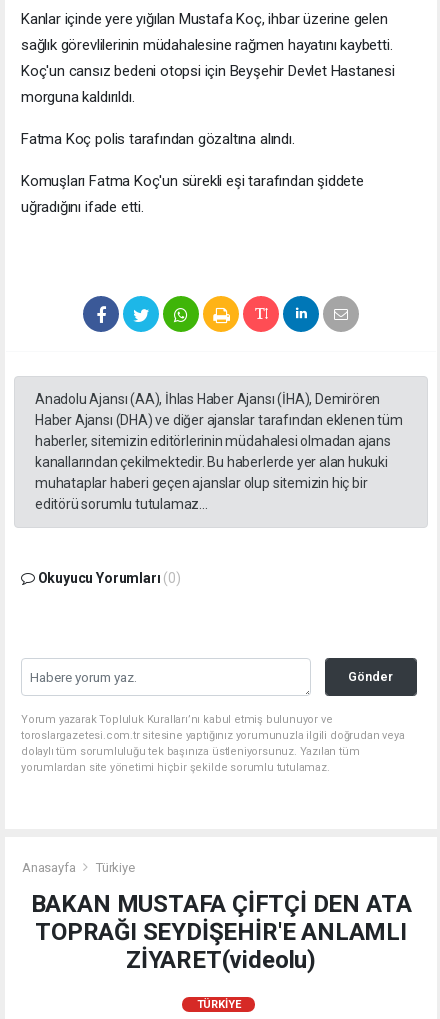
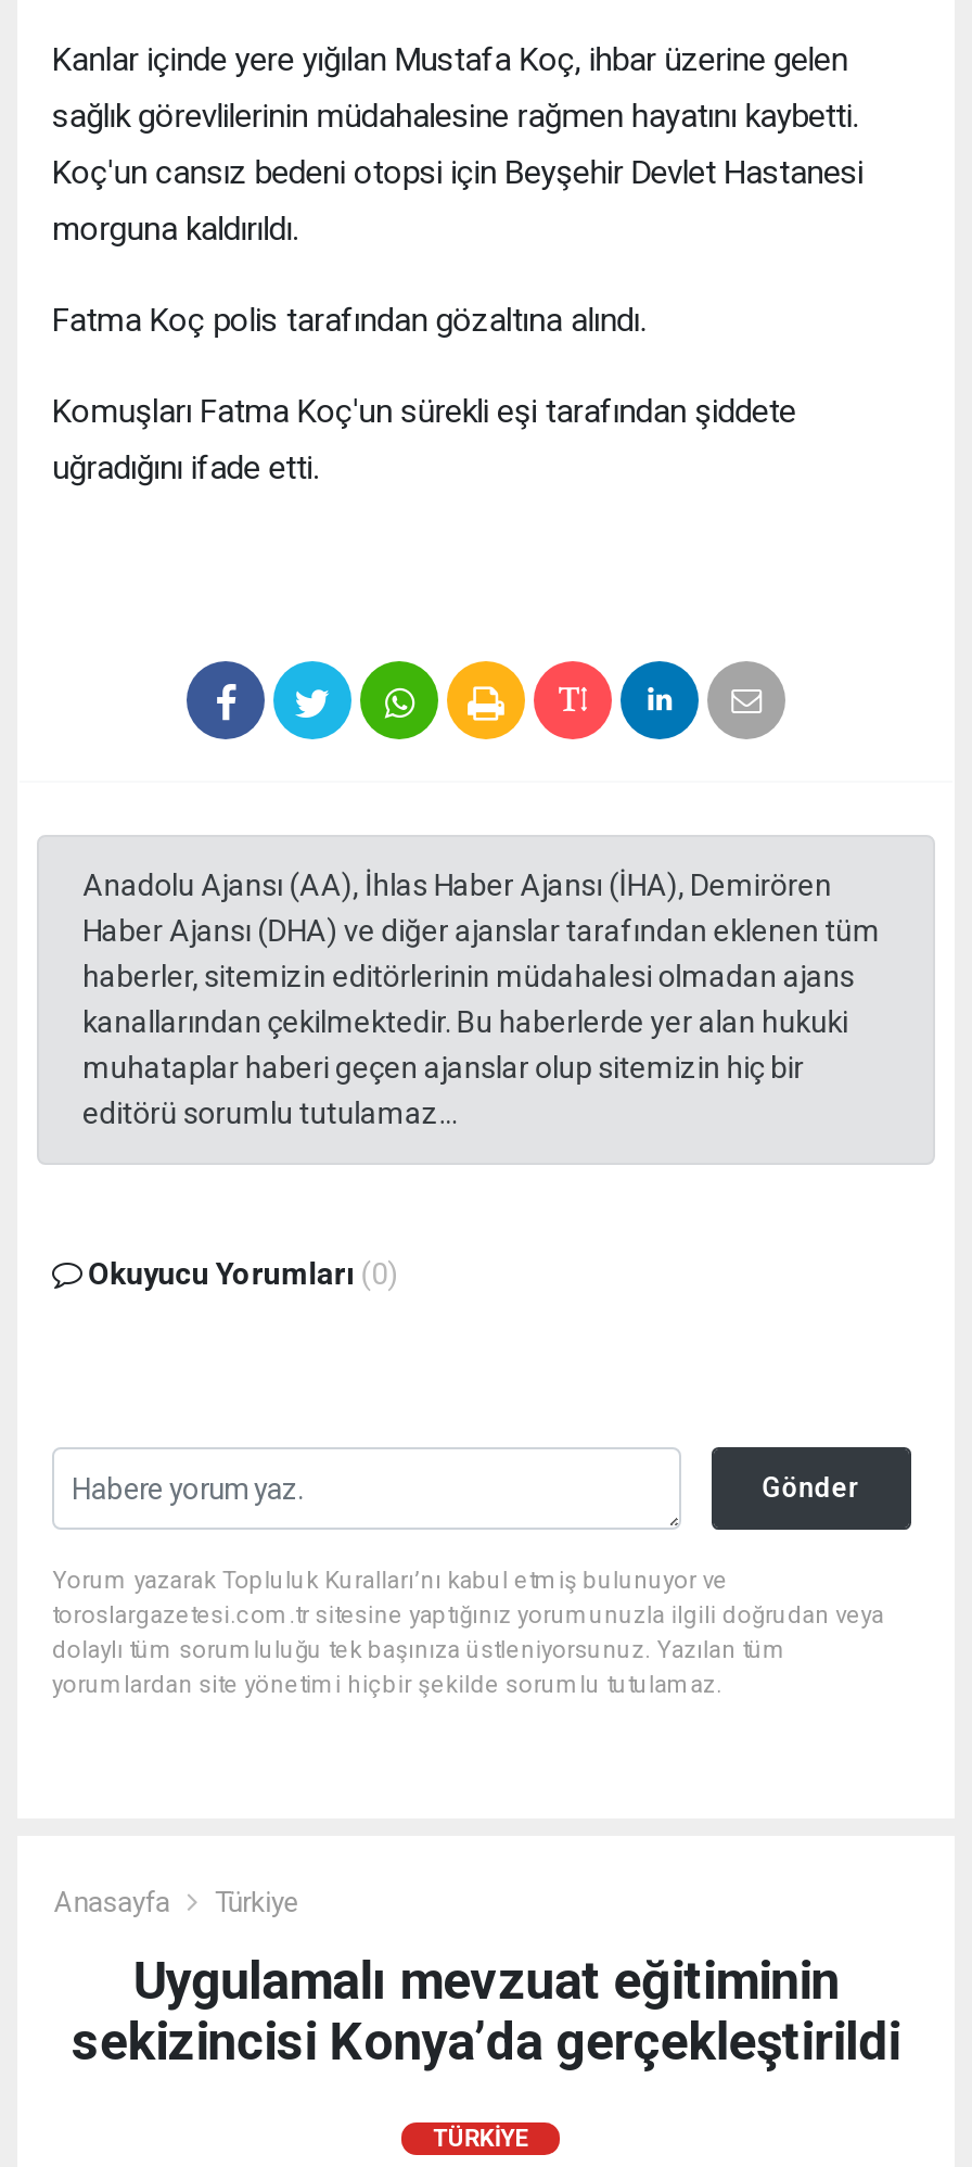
[31,890,411,974] BAKAN MUSTAFA ÇİFTÇİ DEN ATA | TOPRAĞI SEYDİŞEHİR'E ANLAMLI | ZİYARET(videolu) -> [72,1952,900,2073] Uygulamalı mevzuat eğitiminin | sekizincisi Konya’da gerçekleştirildi

